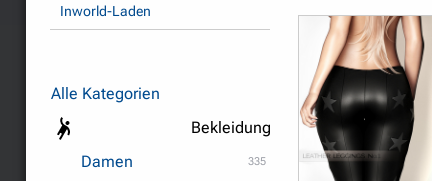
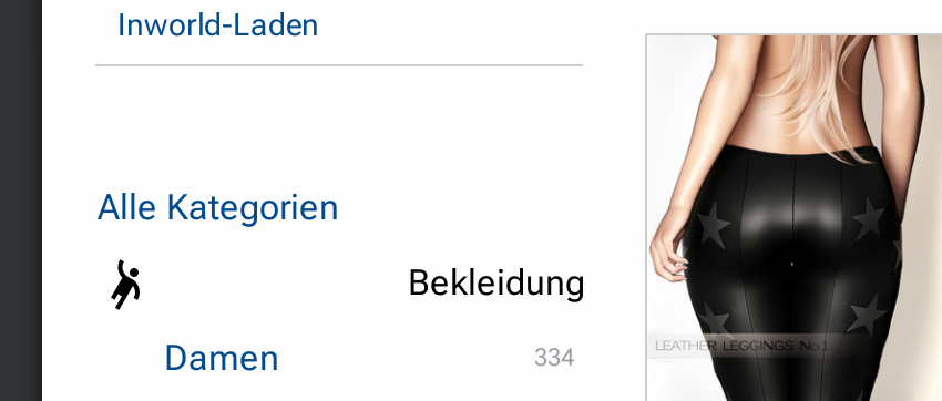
[248,155,266,168] 335 -> [534,343,574,372] 334

